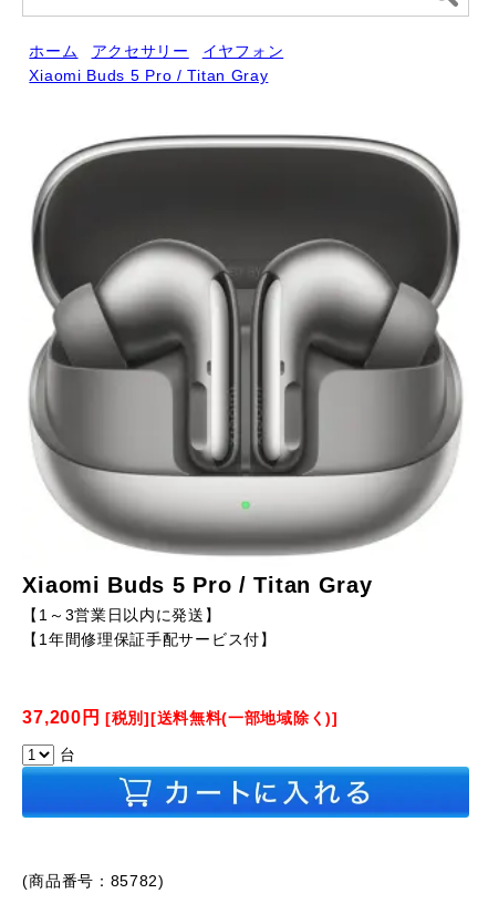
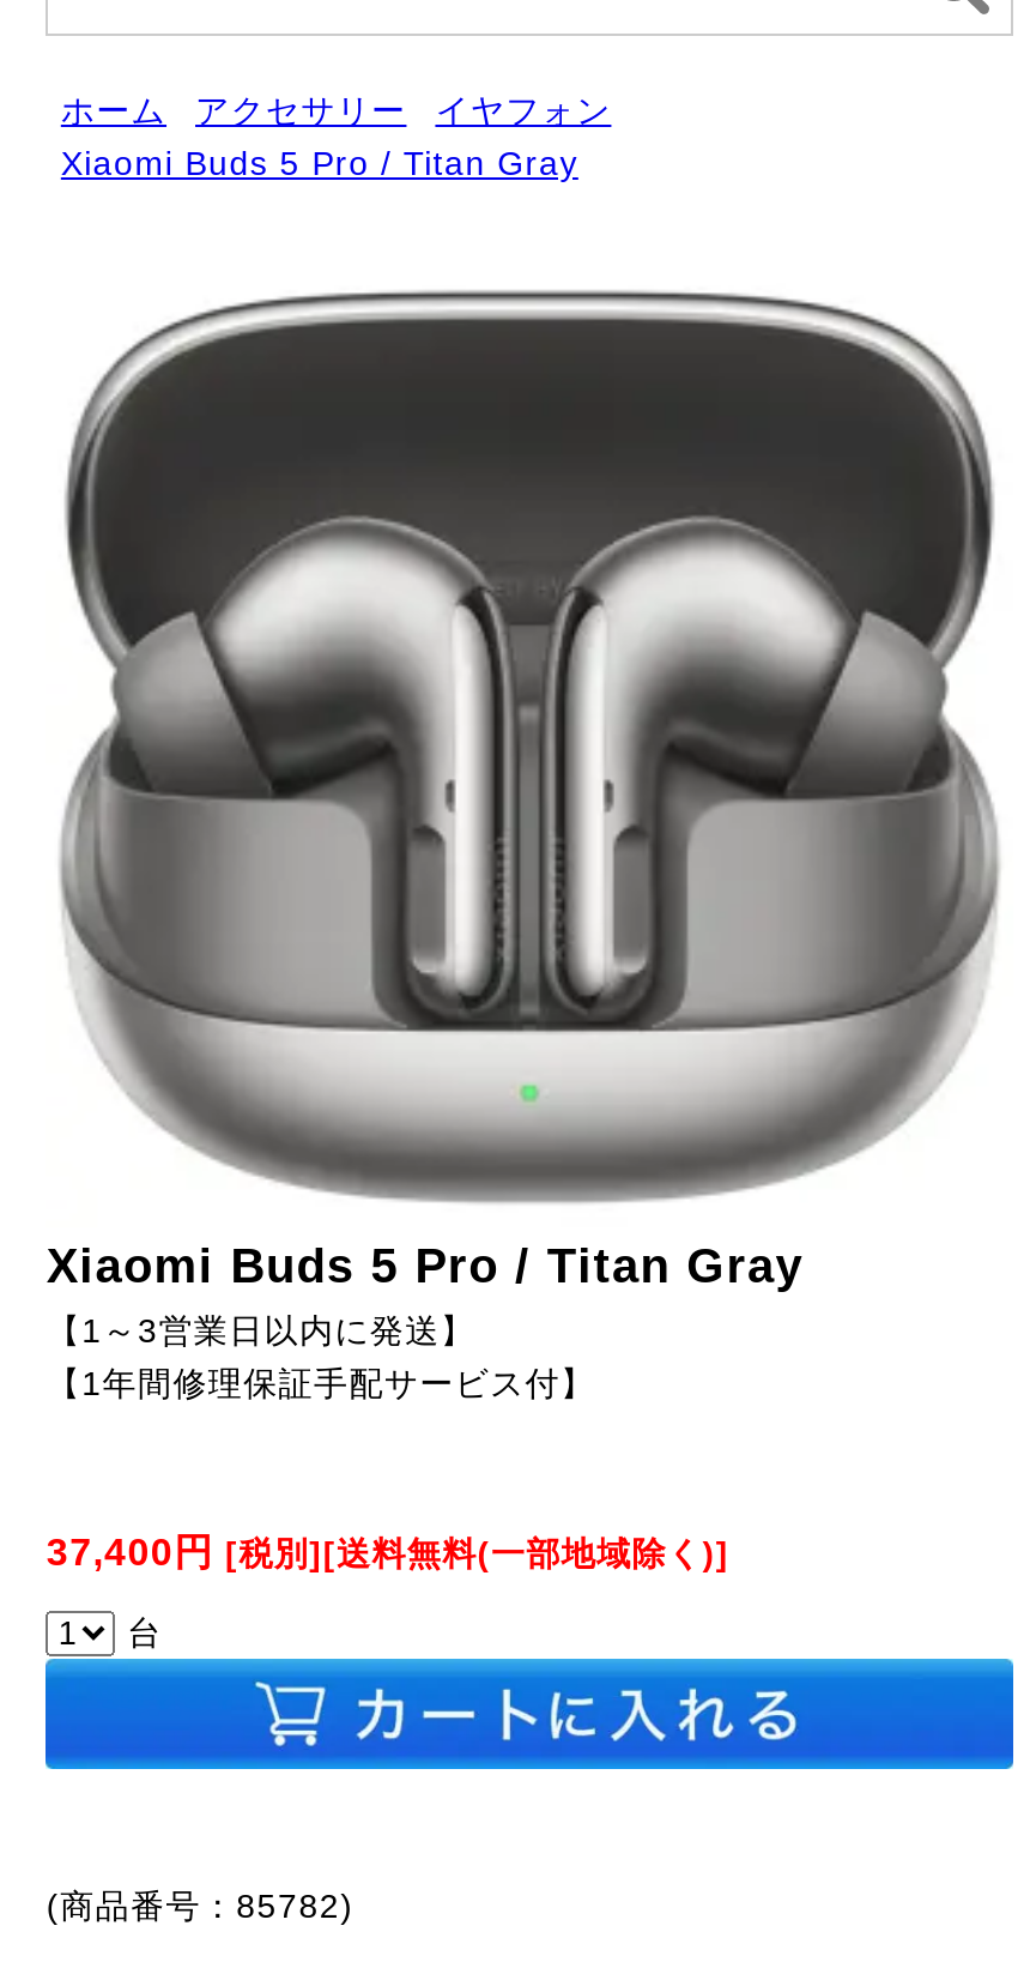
[23,708,338,727] 37,200円[税別][送料無料(一部地域除く)] -> [46,1532,730,1573] 37,400円[税別][送料無料(一部地域除く)]

